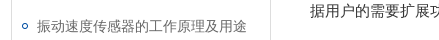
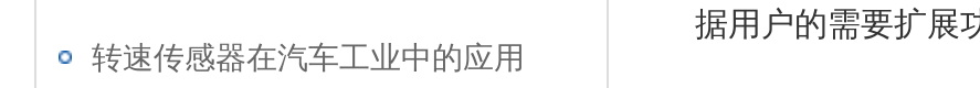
[37,18,247,34] 振动速度传感器的工作原理及用途 -> [92,40,525,75] 转速传感器在汽车工业中的应用

